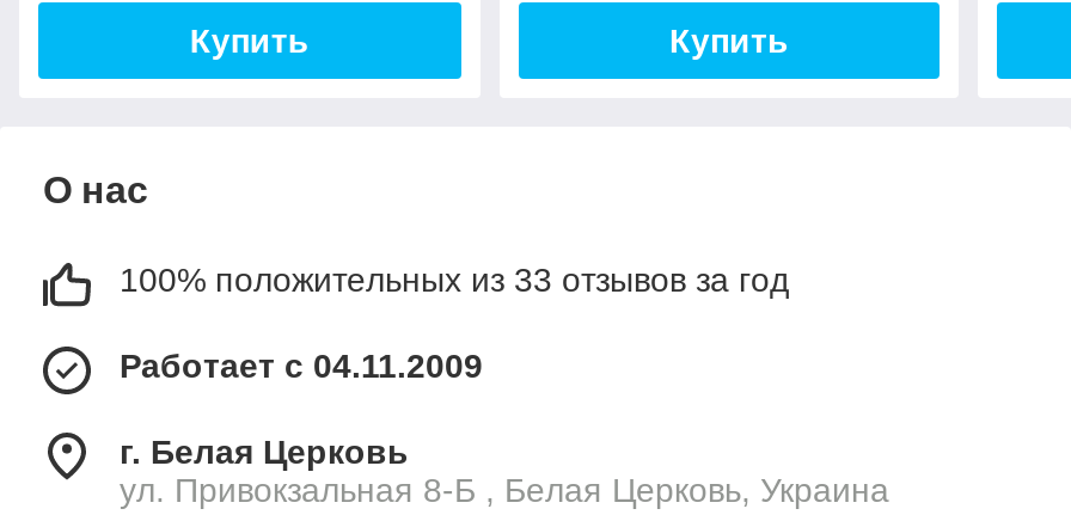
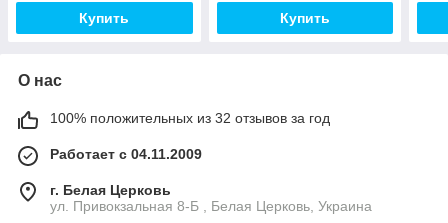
[120,261,789,299] 100% положительных из 33 отзывов за год -> [50,110,330,126] 100% положительных из 32 отзывов за год

